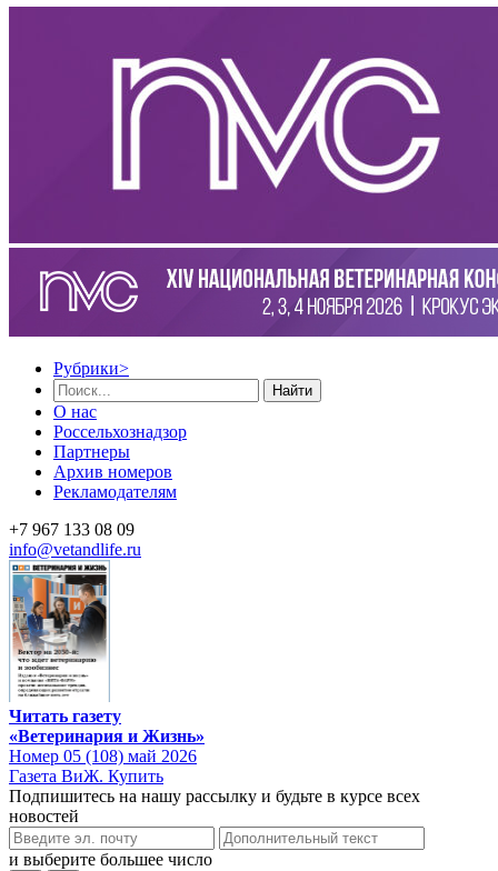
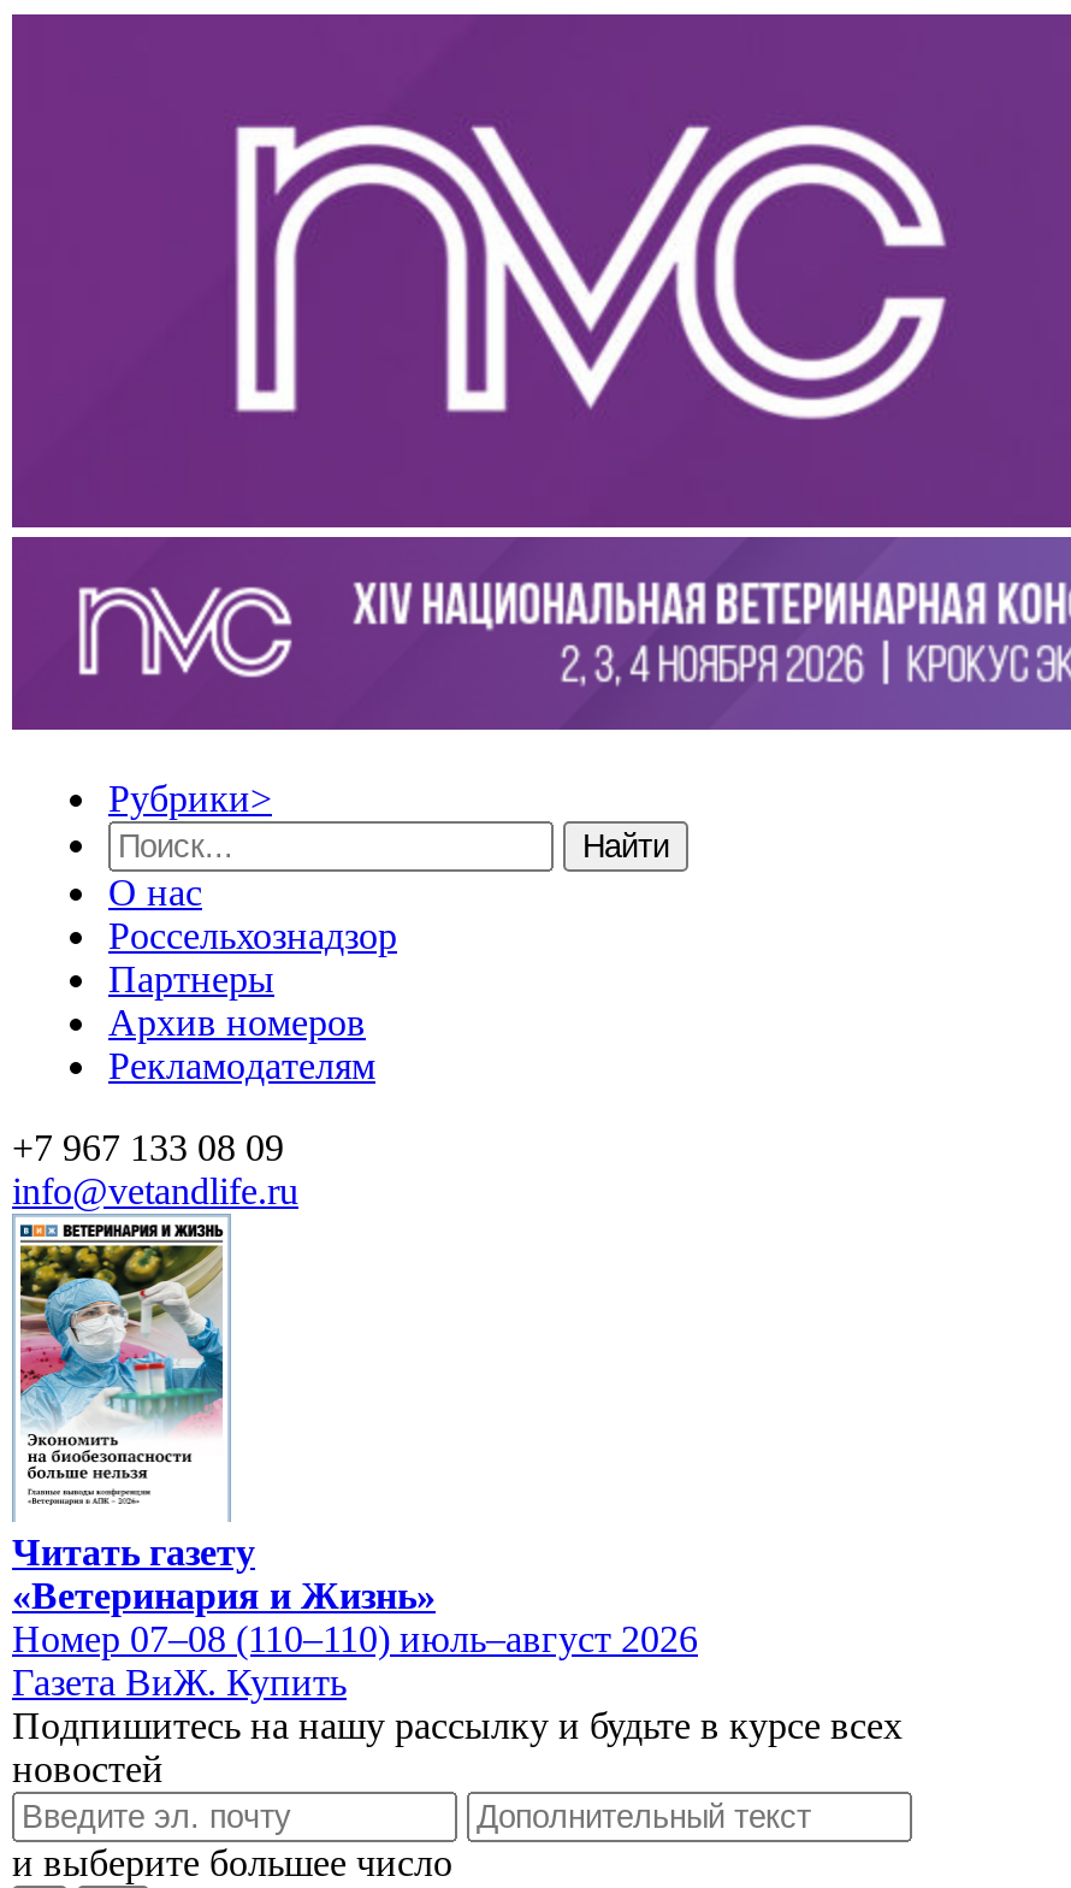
[12,573,108,698] [image] -> [17,1245,224,1510] [image]
[9,746,197,765] Номер 05 (108) май 2026 -> [12,1617,698,1658] Номер 07–08 (110–110) июль–август 2026

